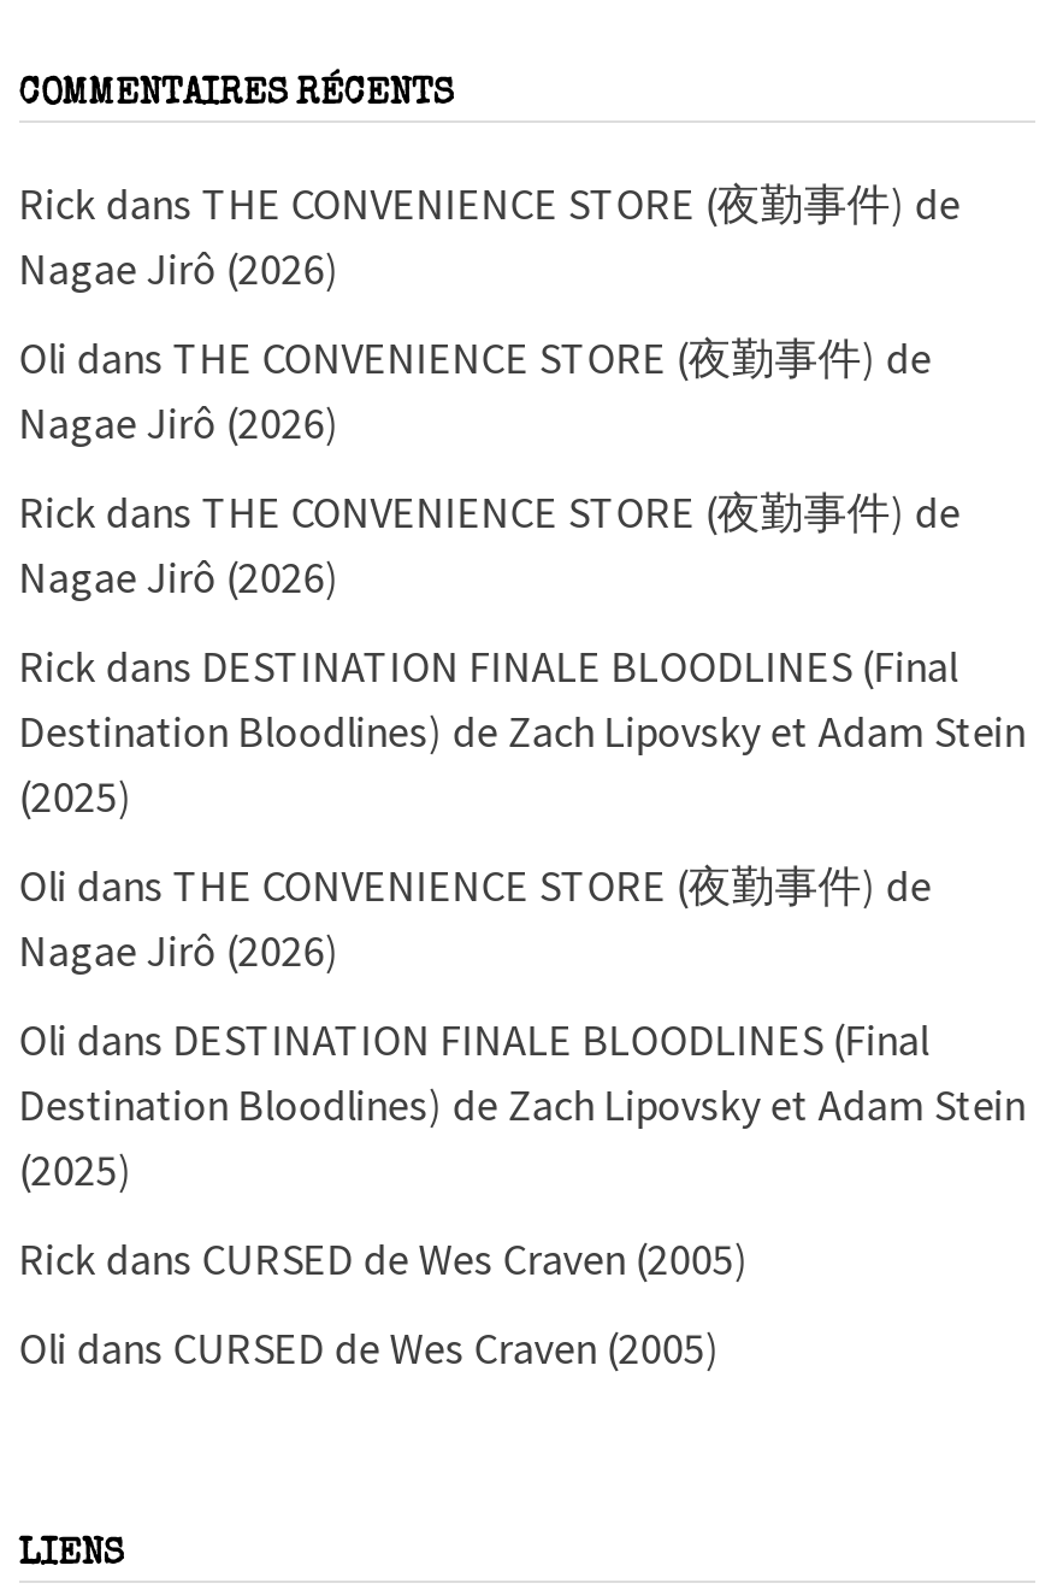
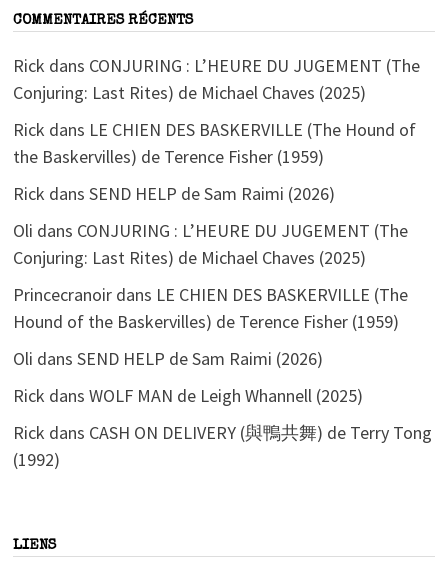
[19,176,960,297] Rick dans THE CONVENIENCE STORE (夜勤事件) de | Nagae Jirô (2026) -> [13,54,420,104] Rick dans CONJURING : L’HEURE DU JUGEMENT (The | Conjuring: Last Rites) de Michael Chaves (2025)
[19,330,931,451] Oli dans THE CONVENIENCE STORE (夜勤事件) de | Nagae Jirô (2026) -> [13,118,416,168] Rick dans LE CHIEN DES BASKERVILLE (The Hound of | the Baskervilles) de Terence Fisher (1959)
[19,485,960,605] Rick dans THE CONVENIENCE STORE (夜勤事件) de | Nagae Jirô (2026) -> [13,182,335,205] Rick dans SEND HELP de Sam Raimi (2026)
[19,639,1025,824] Rick dans DESTINATION FINALE BLOODLINES (Final | Destination Bloodlines) de Zach Lipovsky et Adam Stein | (2025) -> [13,219,408,269] Oli dans CONJURING : L’HEURE DU JUGEMENT (The | Conjuring: Last Rites) de Michael Chaves (2025)
[19,858,931,978] Oli dans THE CONVENIENCE STORE (夜勤事件) de | Nagae Jirô (2026) -> [13,283,408,333] Princecranoir dans LE CHIEN DES BASKERVILLE (The | Hound of the Baskervilles) de Terence Fisher (1959)
[19,1012,1025,1198] Oli dans DESTINATION FINALE BLOODLINES (Final | Destination Bloodlines) de Zach Lipovsky et Adam Stein | (2025) -> [13,347,323,370] Oli dans SEND HELP de Sam Raimi (2026)
[19,1231,748,1287] Rick dans CURSED de Wes Craven (2005) -> [13,384,363,407] Rick dans WOLF MAN de Leigh Whannell (2025)
[19,1321,719,1376] Oli dans CURSED de Wes Craven (2005) -> [13,421,432,471] Rick dans CASH ON DELIVERY (與鴨共舞) de Terry Tong | (1992)

